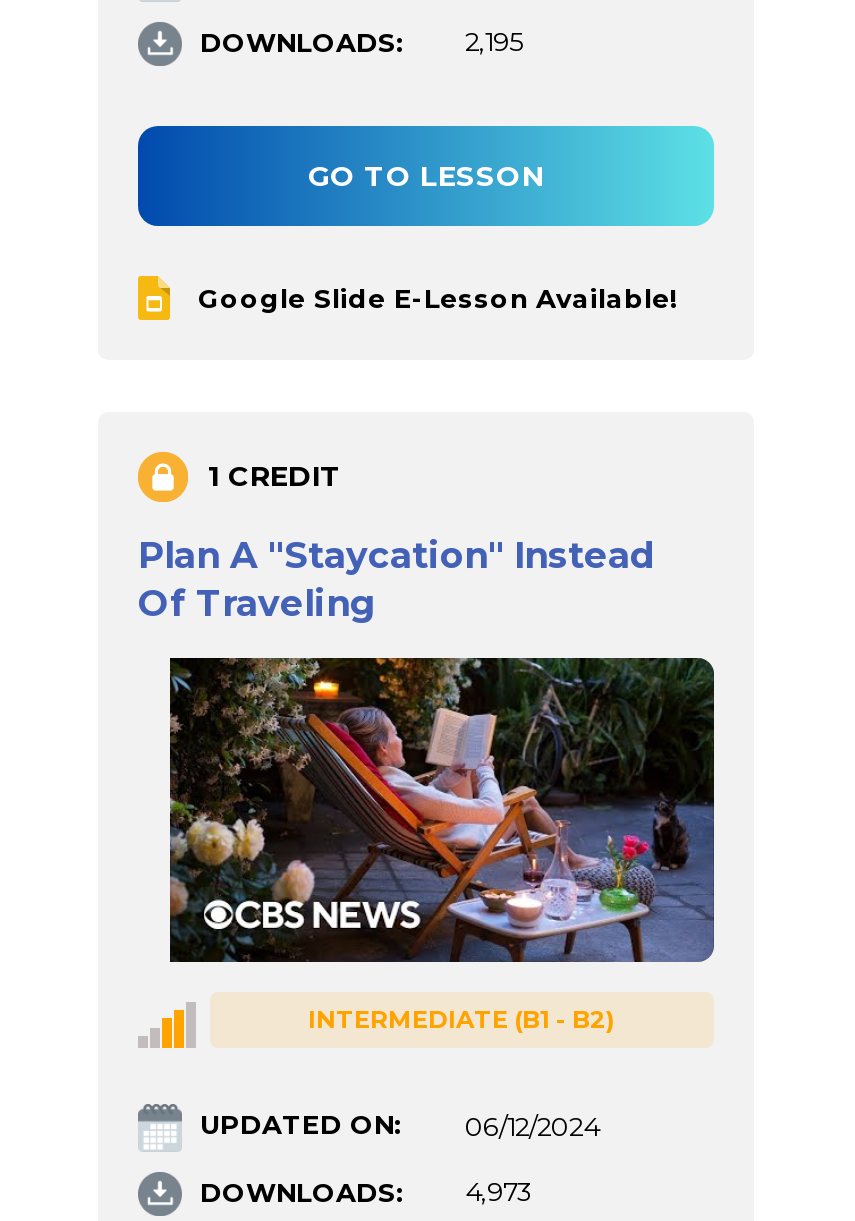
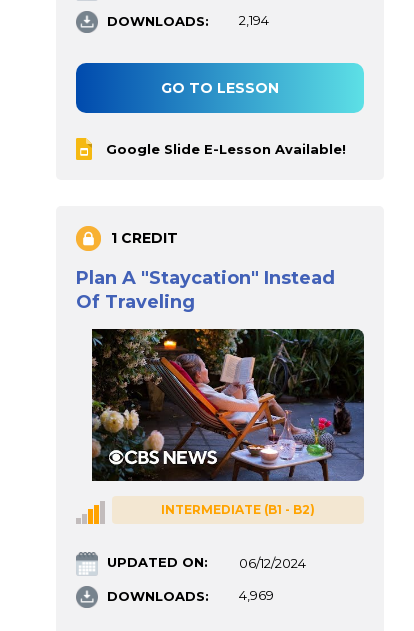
[200,25,523,57] DOWNLOADS: 2,195 -> [107,13,269,29] DOWNLOADS: 2,194
[200,1176,533,1208] DOWNLOADS: 4,973 -> [107,588,274,604] DOWNLOADS: 4,969

